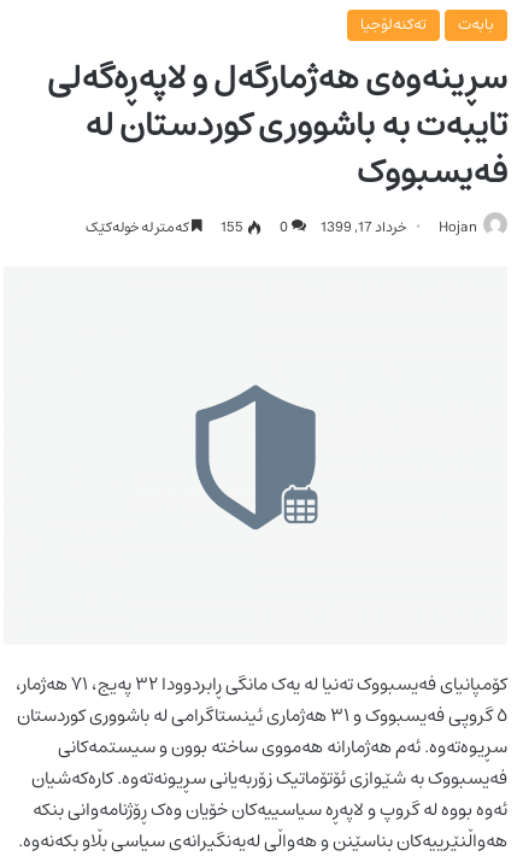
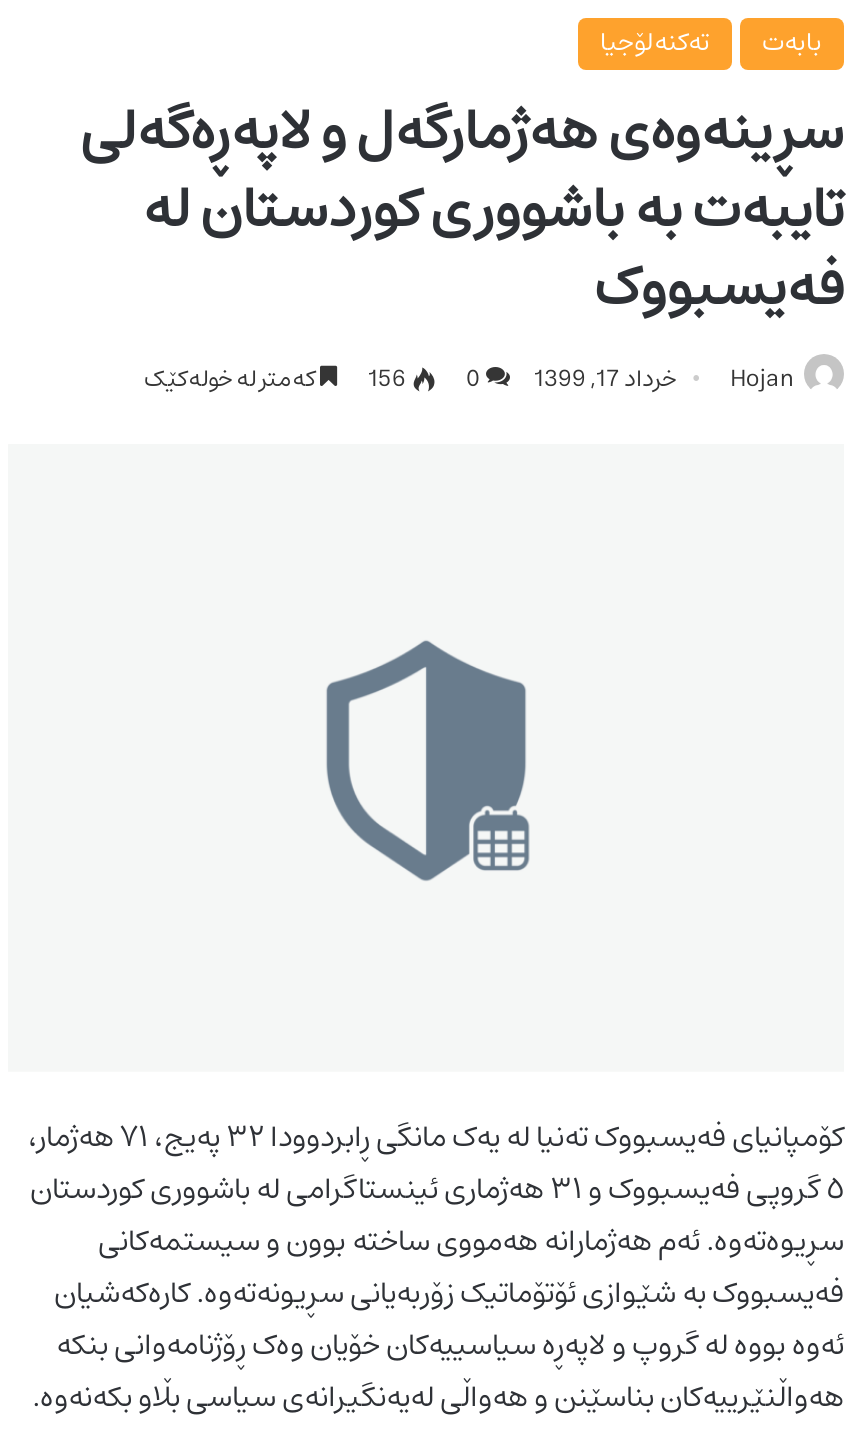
[221,215,243,240] 155 -> [368,358,406,400] 156

